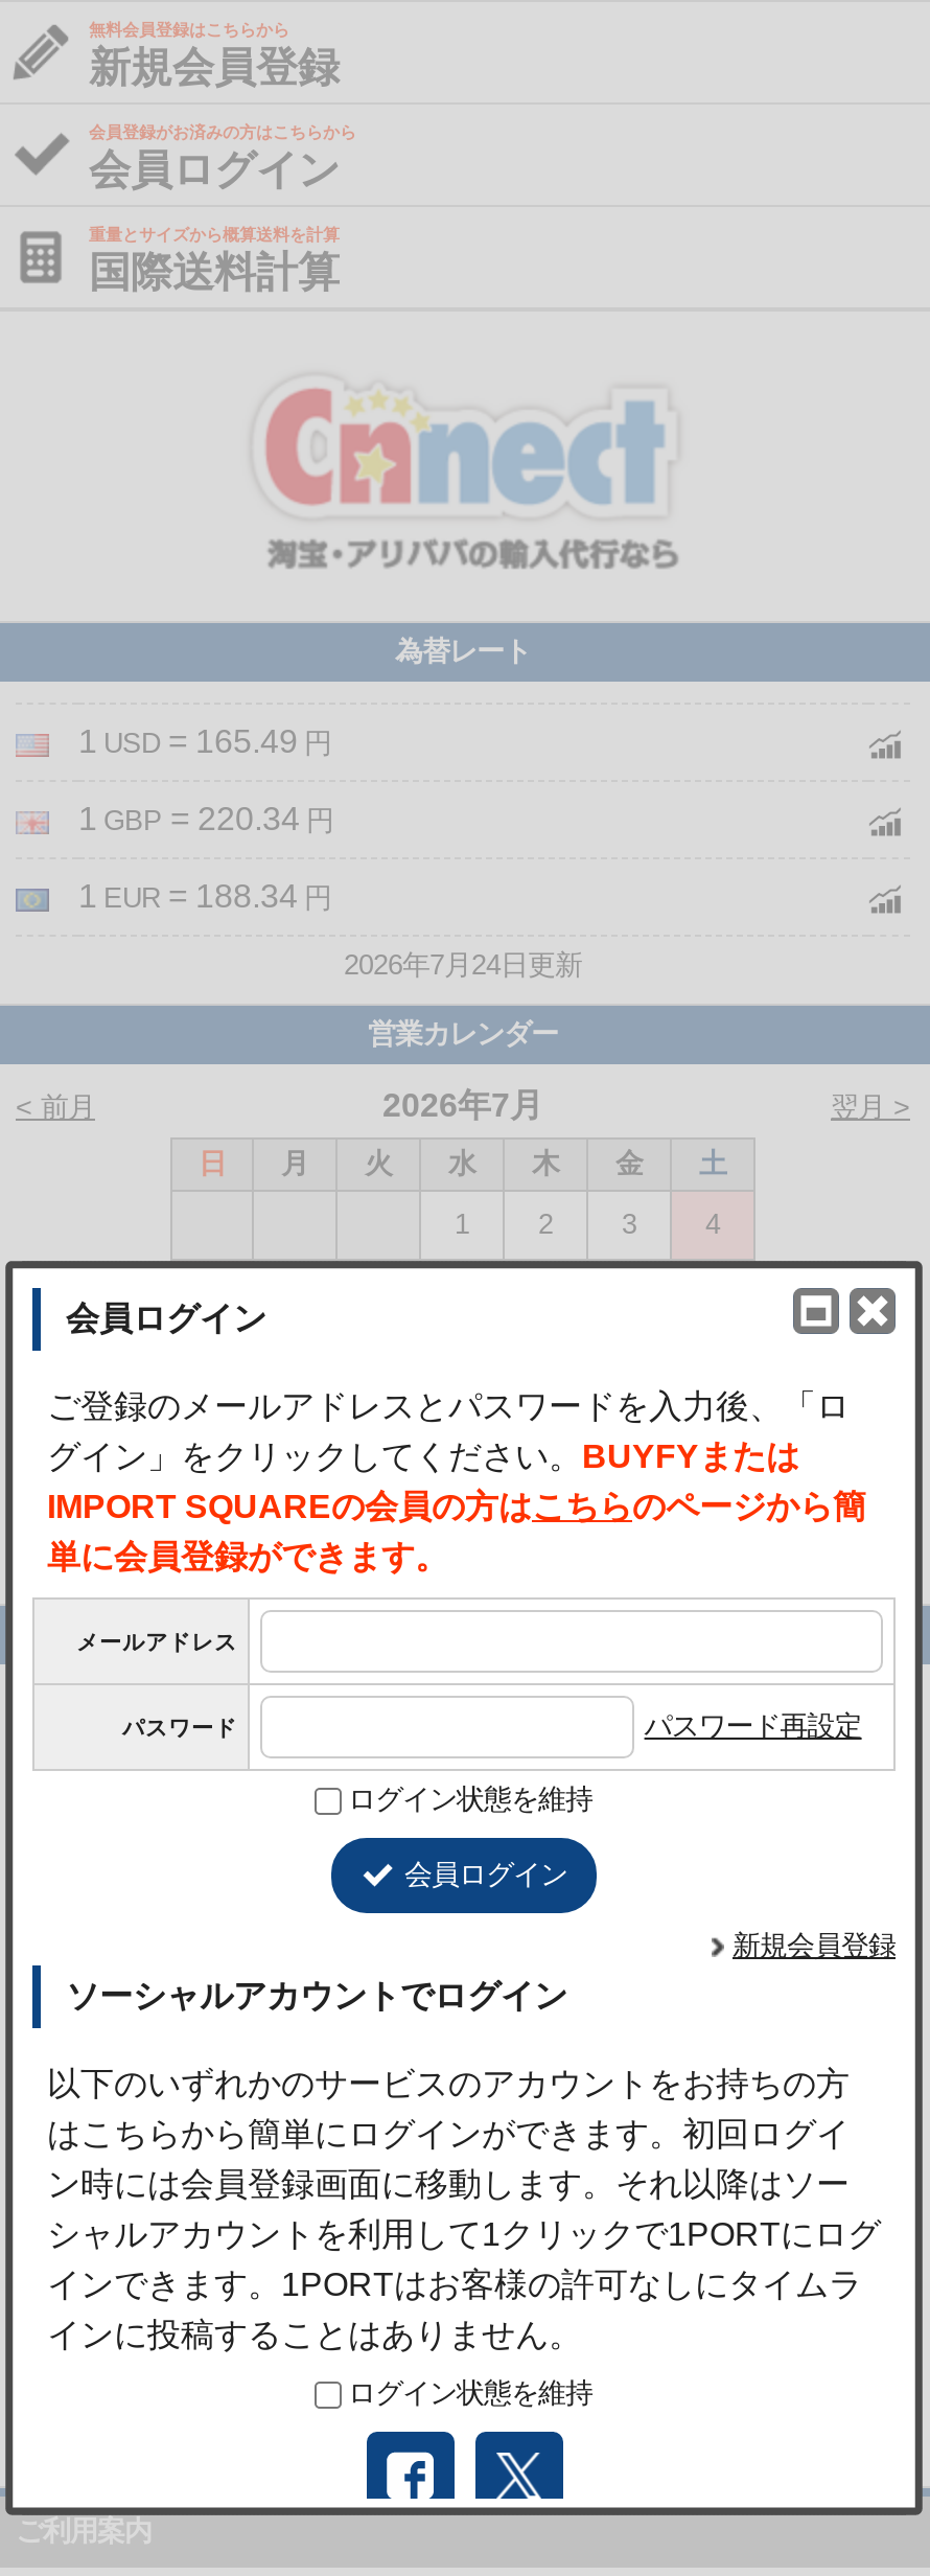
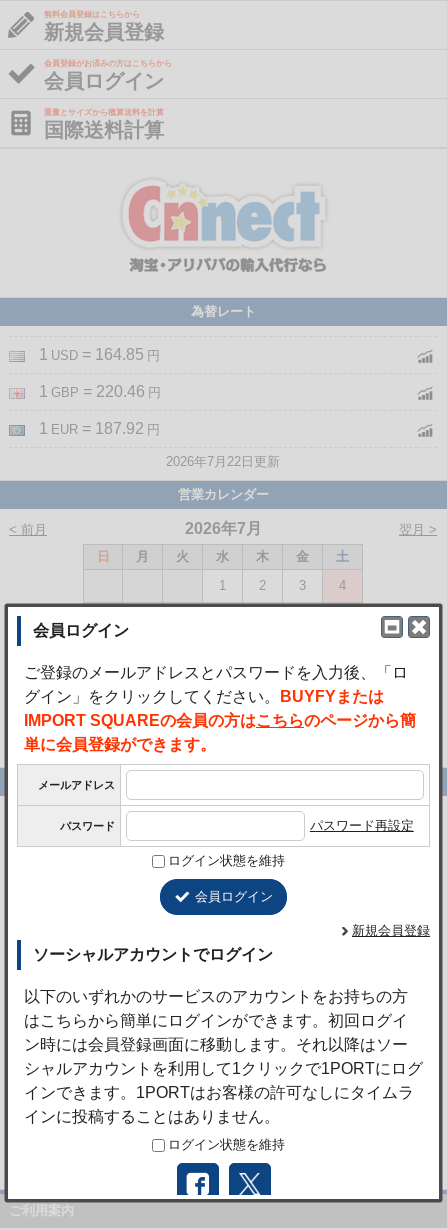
[78,724,331,760] 1 USD = 165.49 円 -> [39,346,160,363] 1 USD = 164.85 円
[78,802,333,837] 1 GBP = 220.34 円 -> [39,383,161,400] 1 GBP = 220.46 円
[78,879,331,915] 1 EUR = 188.34 円 -> [39,420,160,437] 1 EUR = 187.92 円
[344,950,582,982] 2026年7月24日更新 -> [166,454,280,469] 2026年7月22日更新

